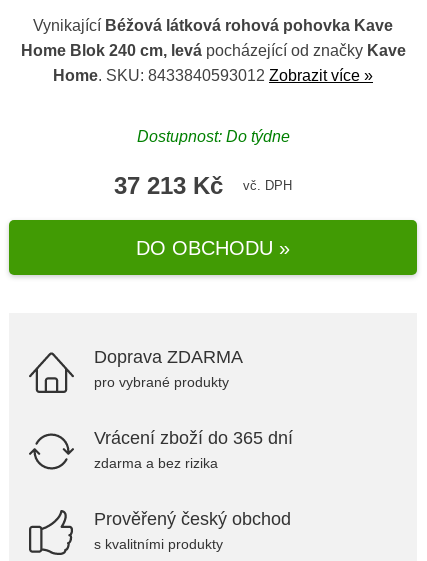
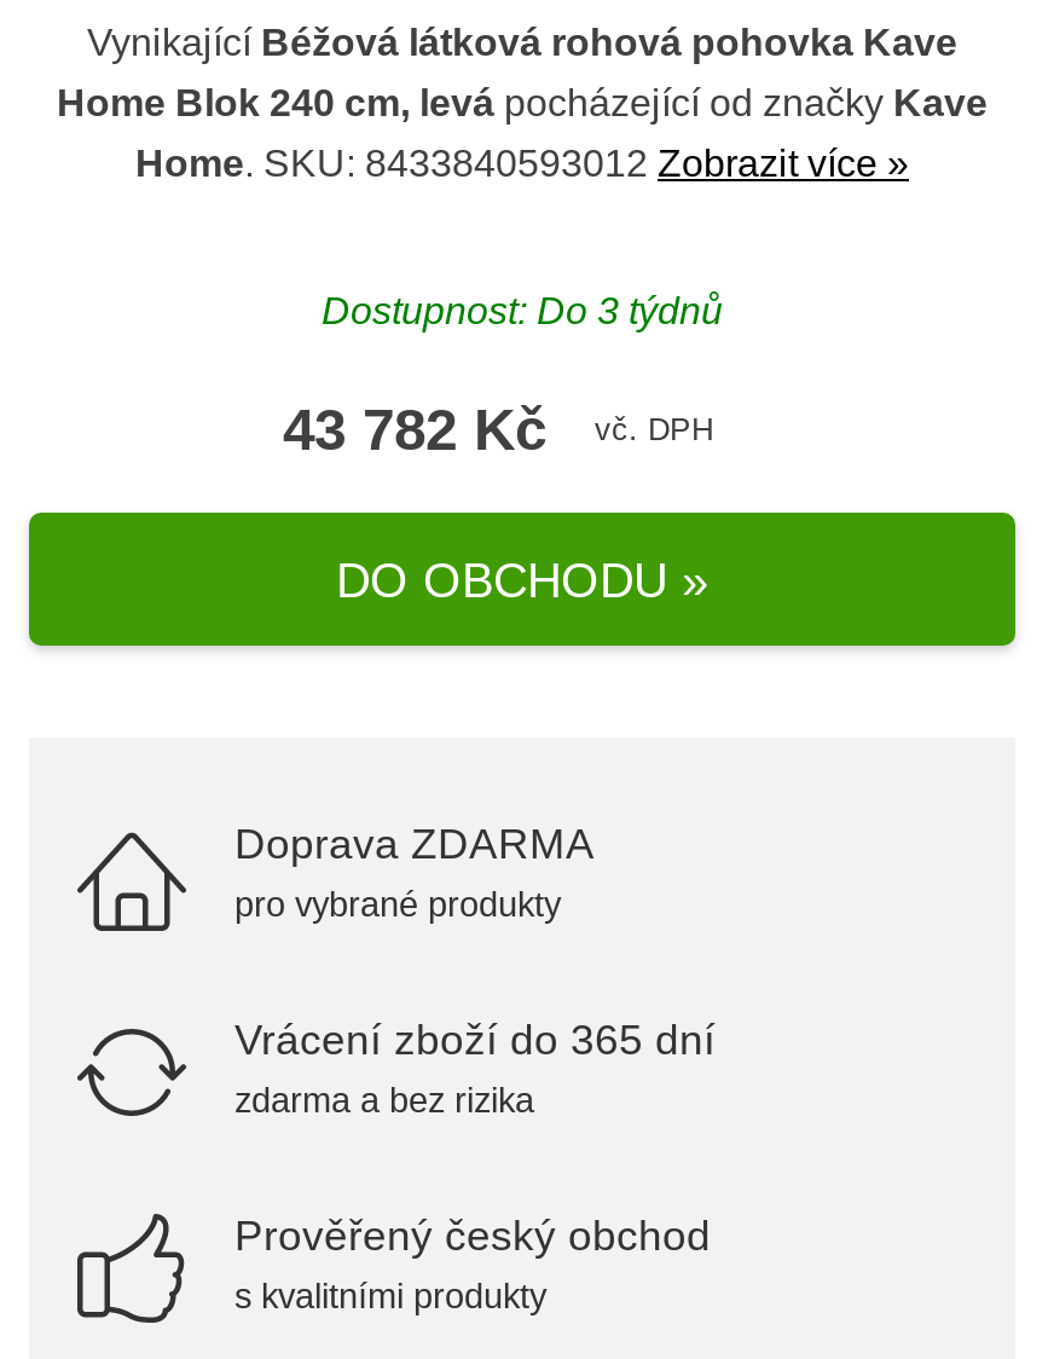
[136,128,289,145] Dostupnost: Do týdne -> [322,290,723,331] Dostupnost: Do 3 týdnů
[114,172,292,199] 37 213 Kč vč. DPH -> [283,397,713,462] 43 782 Kč vč. DPH

